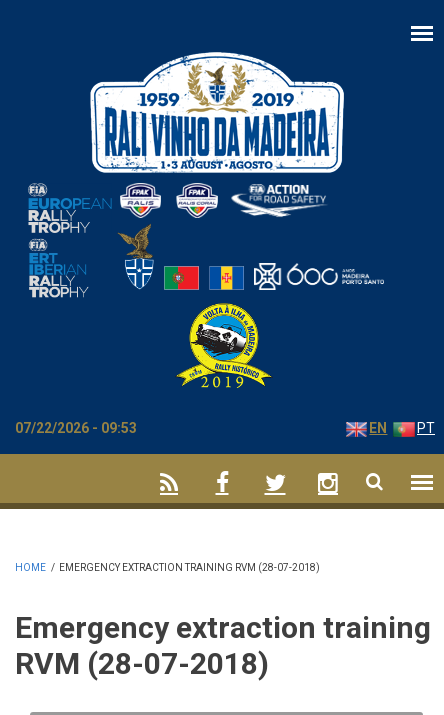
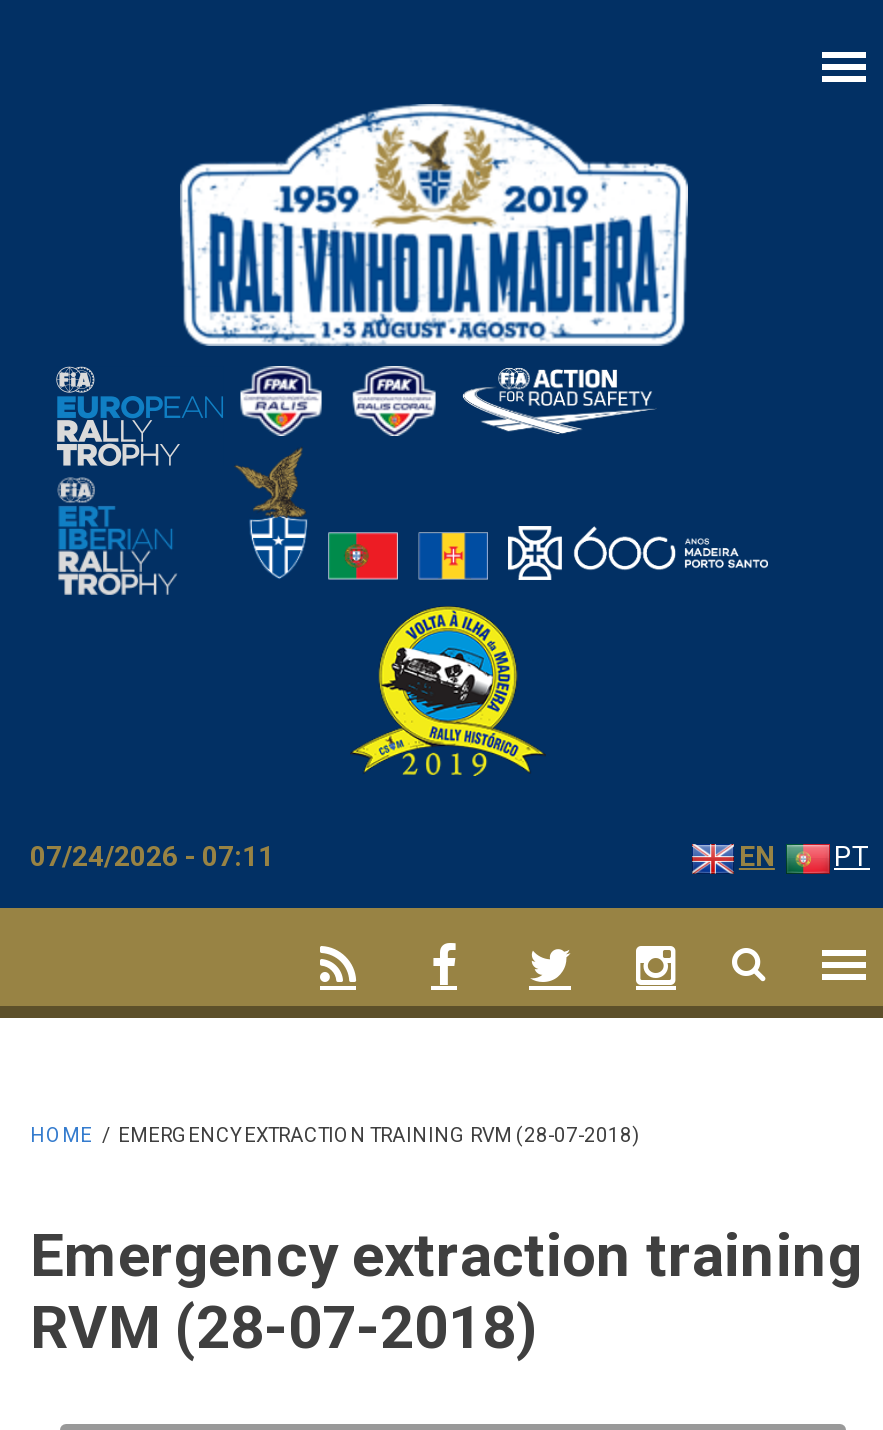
[15,420,137,436] 07/22/2026 - 09:53 -> [30,840,274,872] 07/24/2026 - 07:11

